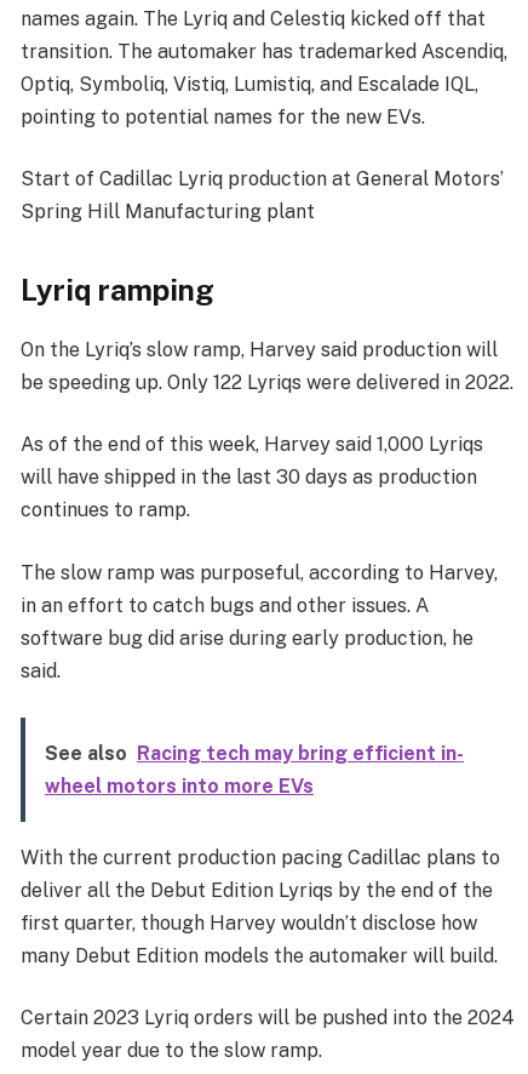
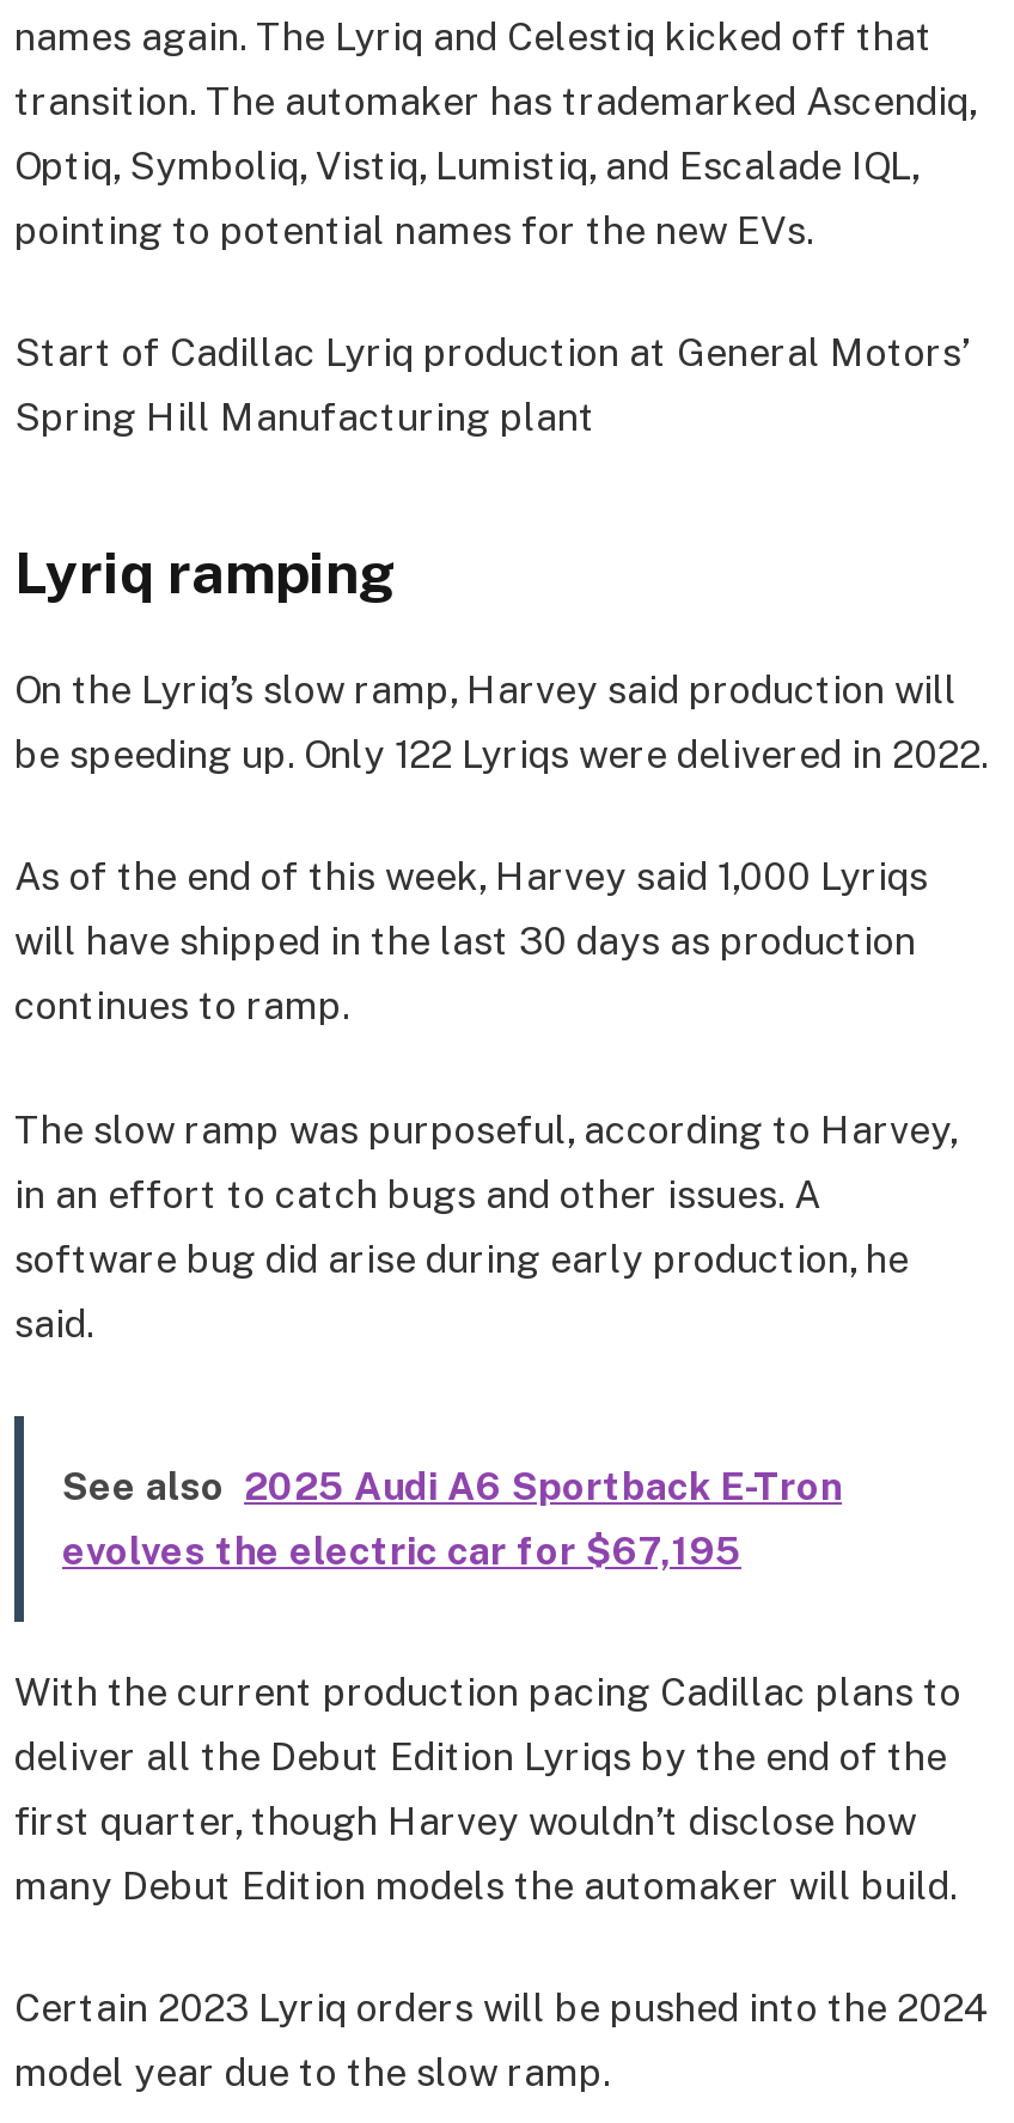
[45,741,464,797] See also Racing tech may bring efficient in- | wheel motors into more EVs -> [62,1463,842,1573] See also 2025 Audi A6 Sportback E-Tron | evolves the electric car for $67,195

